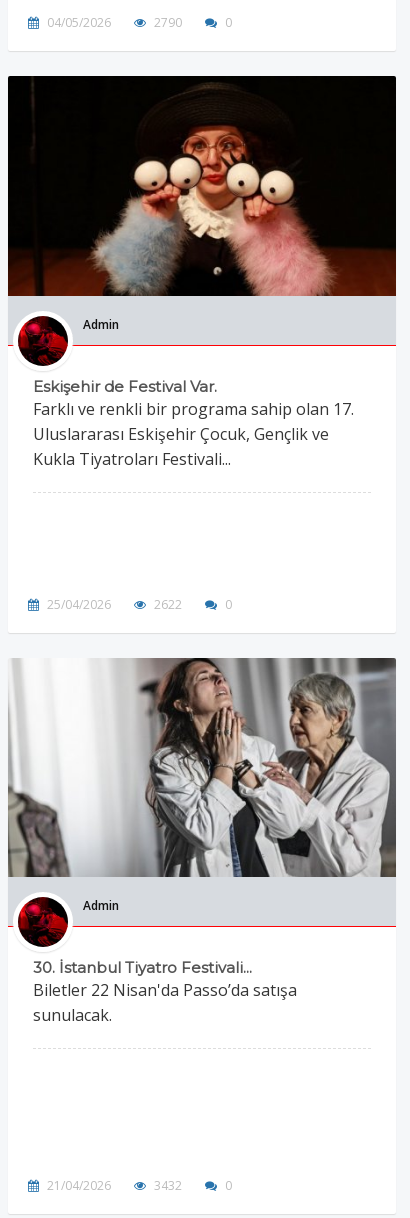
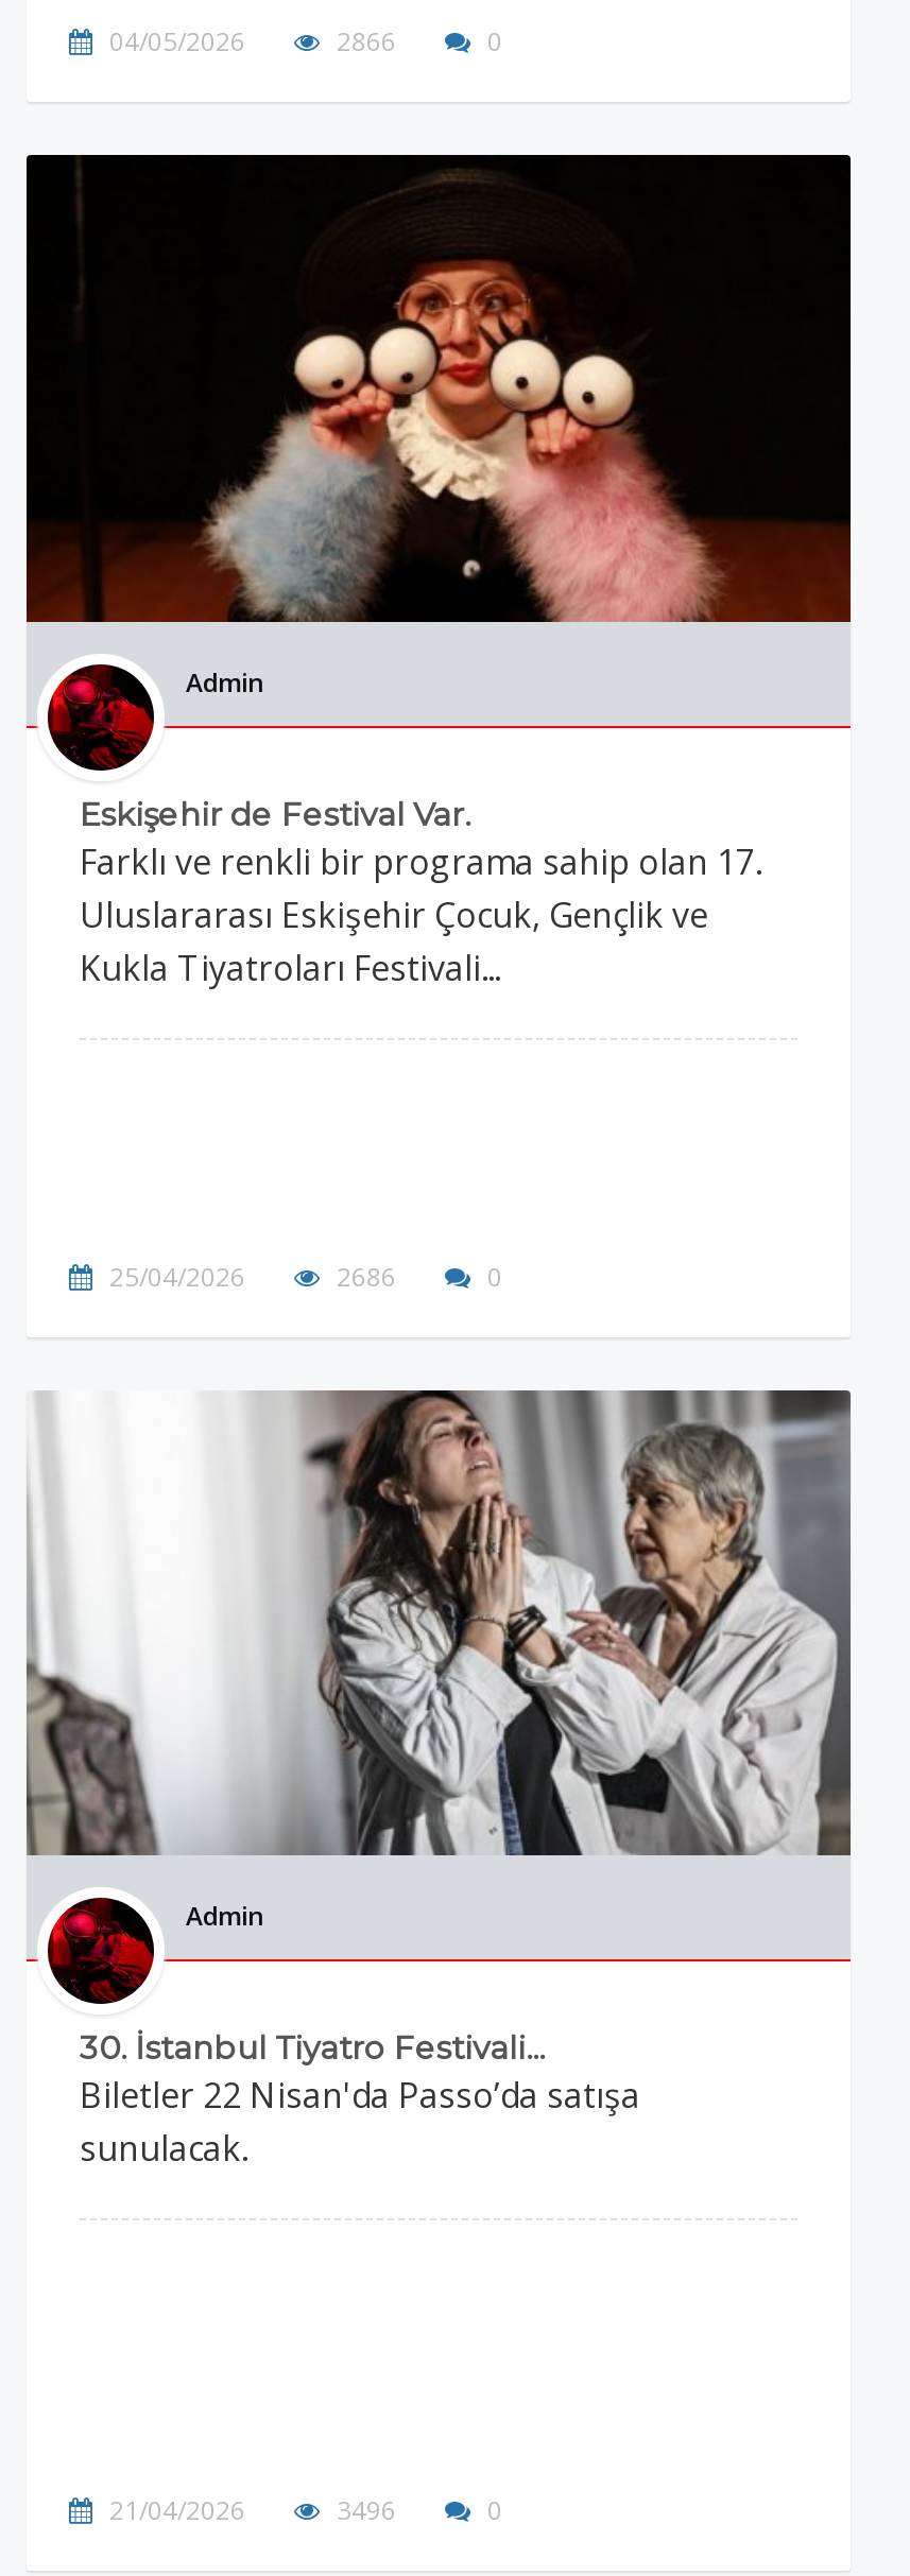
[151,14,185,31] 2790 -> [330,24,402,60] 2866
[151,595,185,612] 2622 -> [330,1258,402,1294] 2686
[151,1177,185,1194] 3432 -> [330,2492,402,2528] 3496

